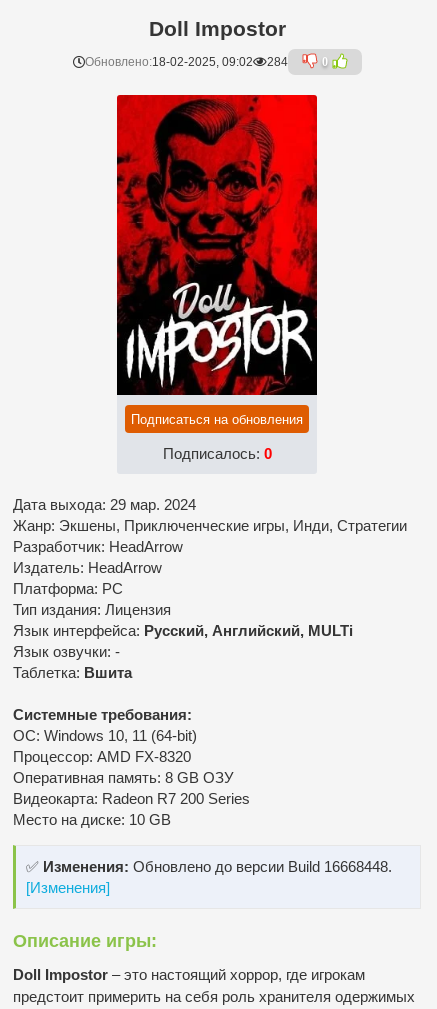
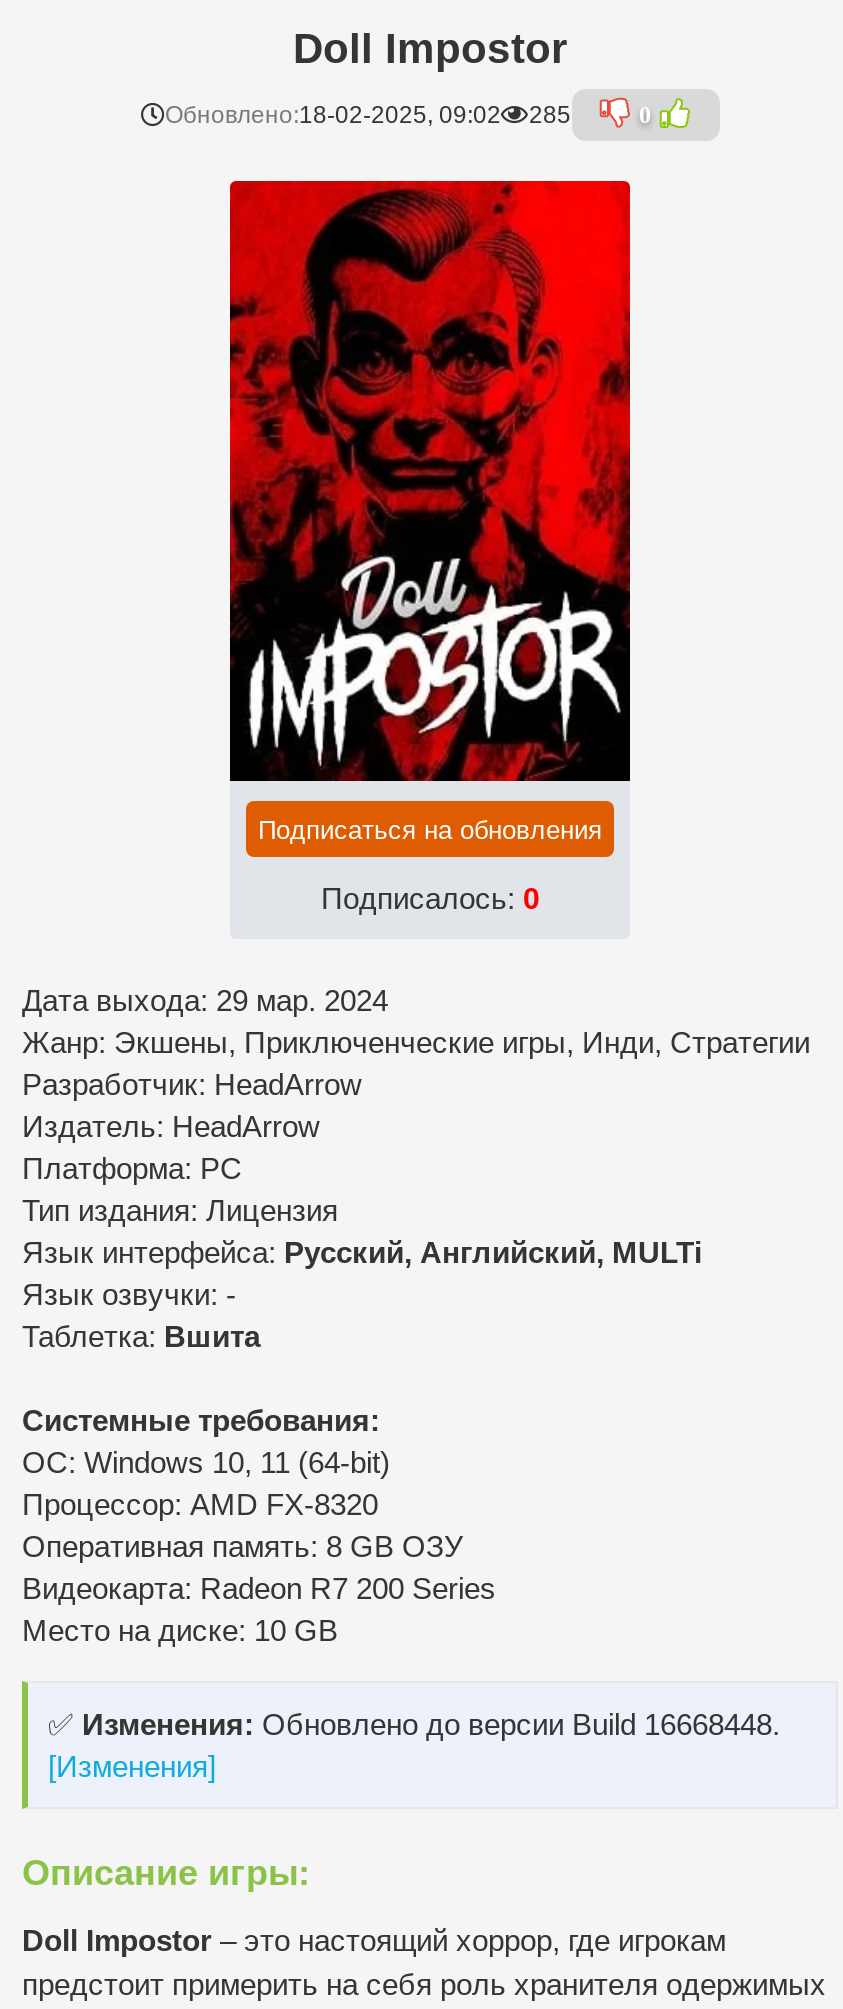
[84,55,287,69] Обновлено:18-02-2025, 09:02 284 -> [165,101,571,129] Обновлено:18-02-2025, 09:02 285

